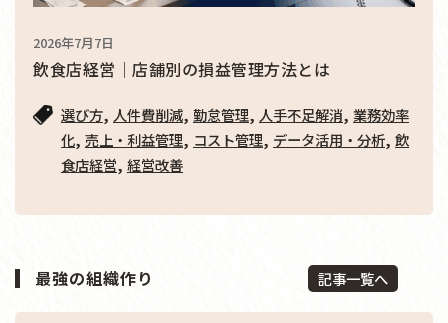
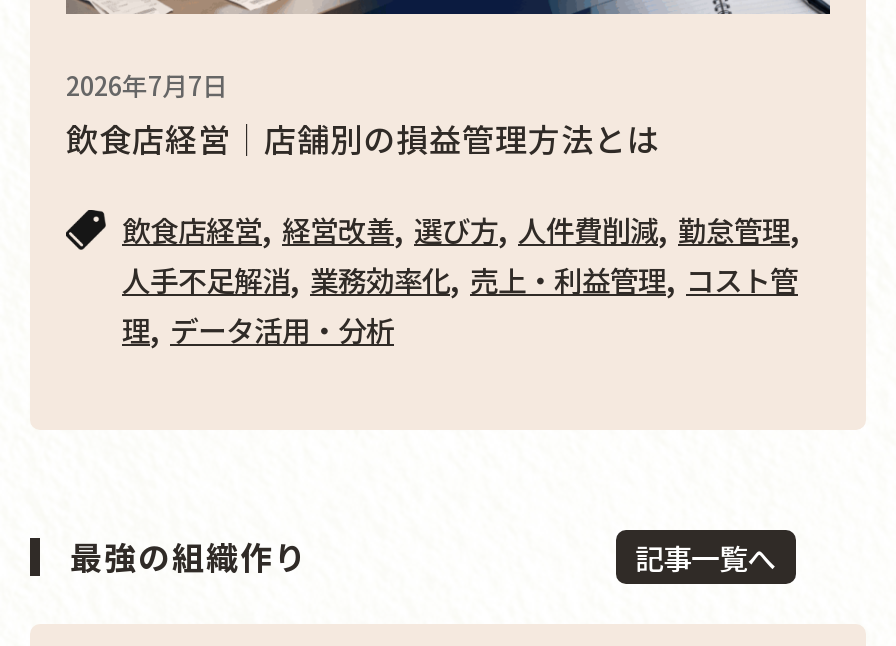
[61,102,409,176] 選び方,人件費削減,勤怠管理,人手不足解消,業務効率 | 化,売上・利益管理,コスト管理,データ活用・分析,飲 | 食店経営,経営改善 -> [122,204,802,352] 飲食店経営,経営改善,選び方,人件費削減,勤怠管理, | 人手不足解消,業務効率化,売上・利益管理,コスト管 | 理,データ活用・分析

